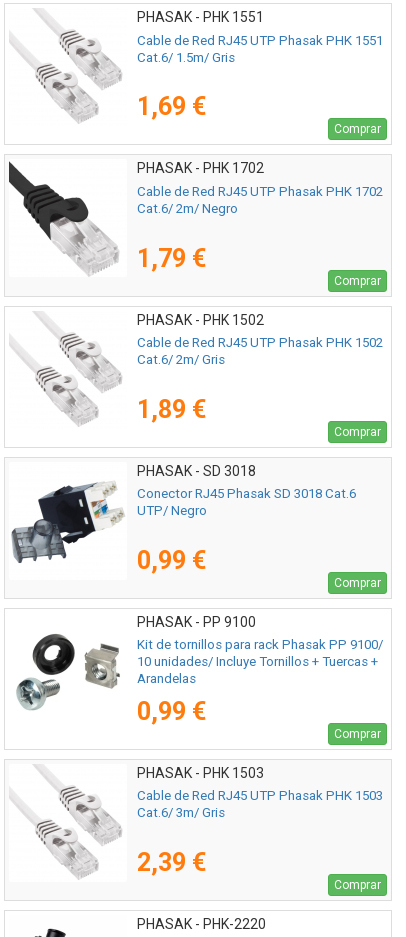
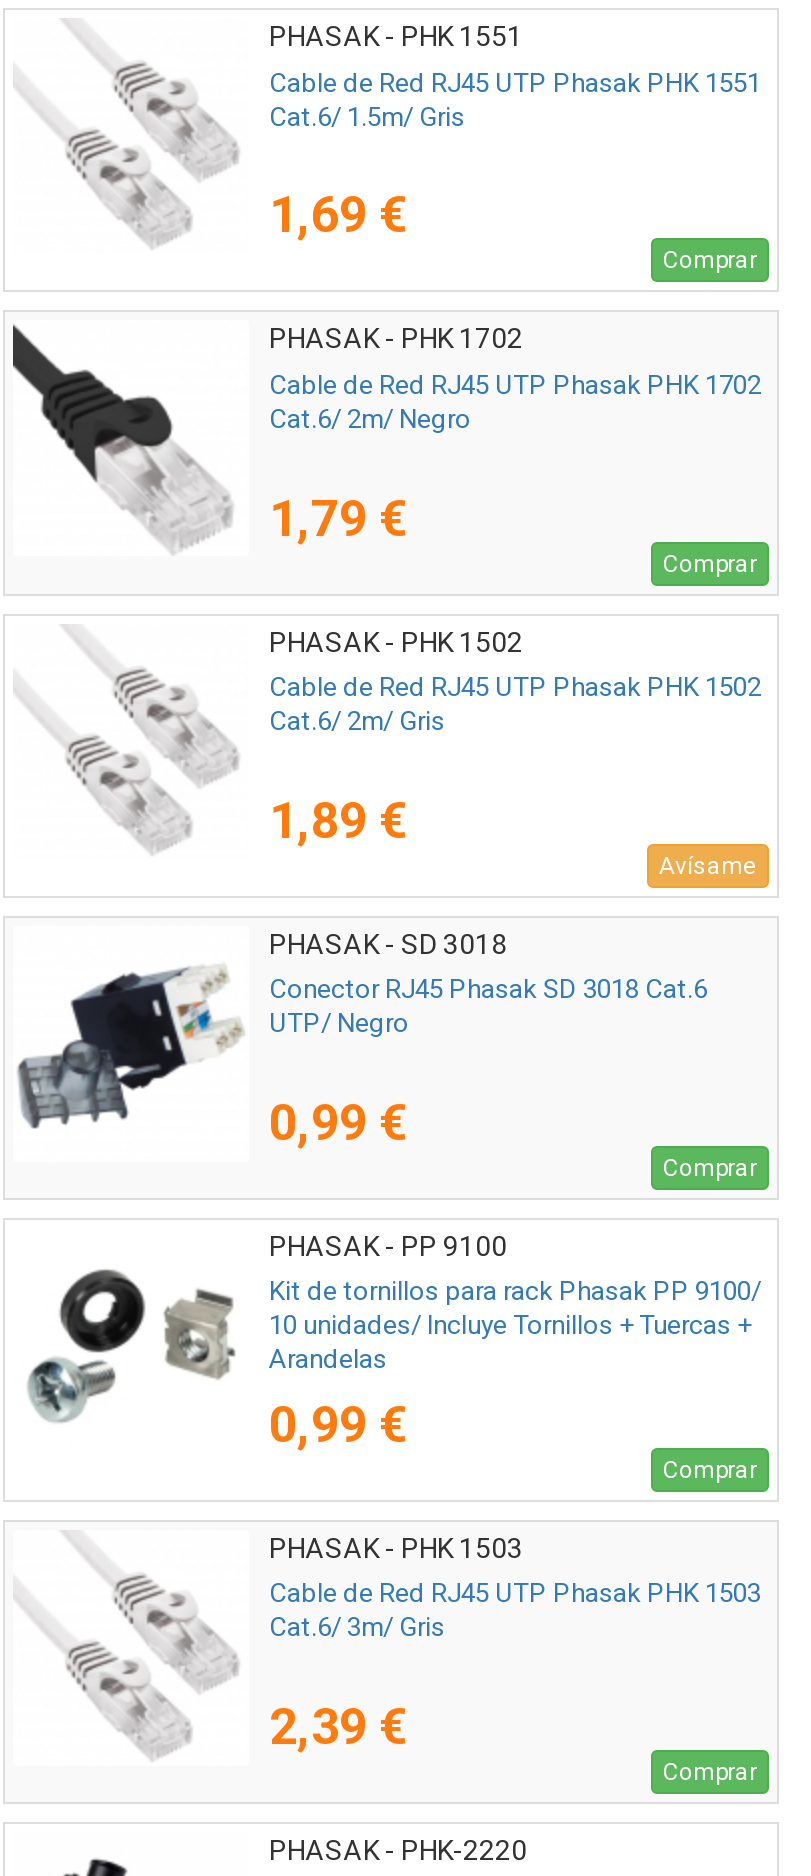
[334,425,381,439] Comprar -> [659,851,757,879] Avísame

